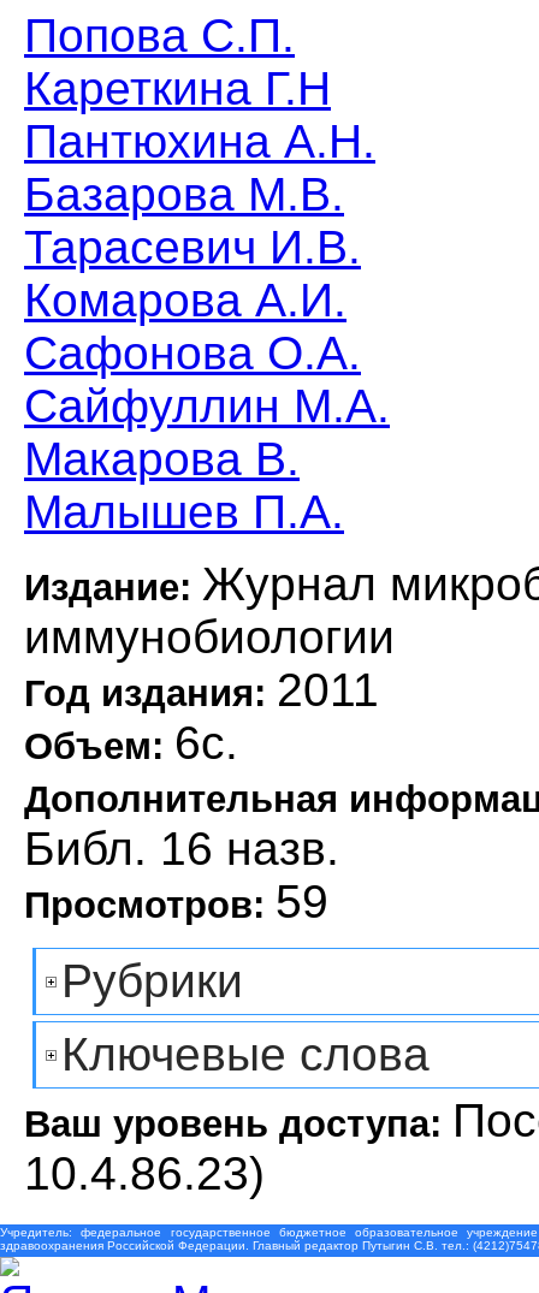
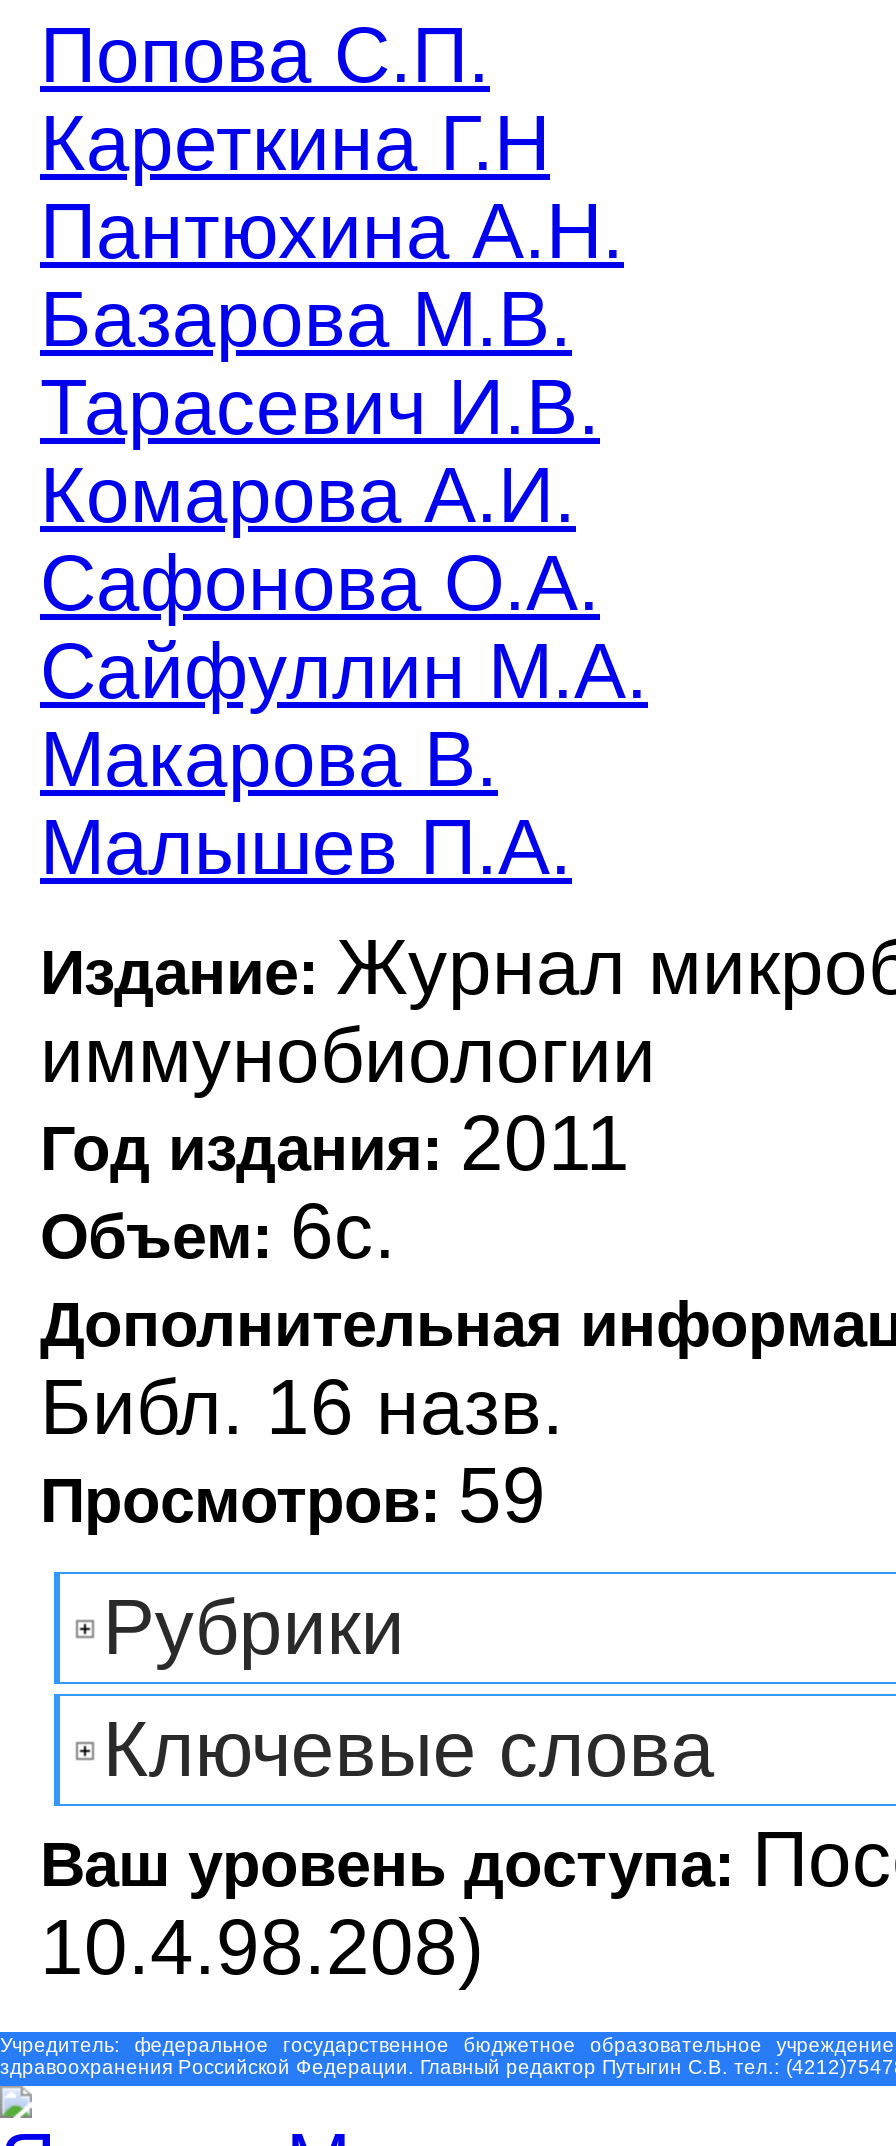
[24,1147,265,1199] 10.4.86.23) -> [40,1903,484,1989] 10.4.98.208)

